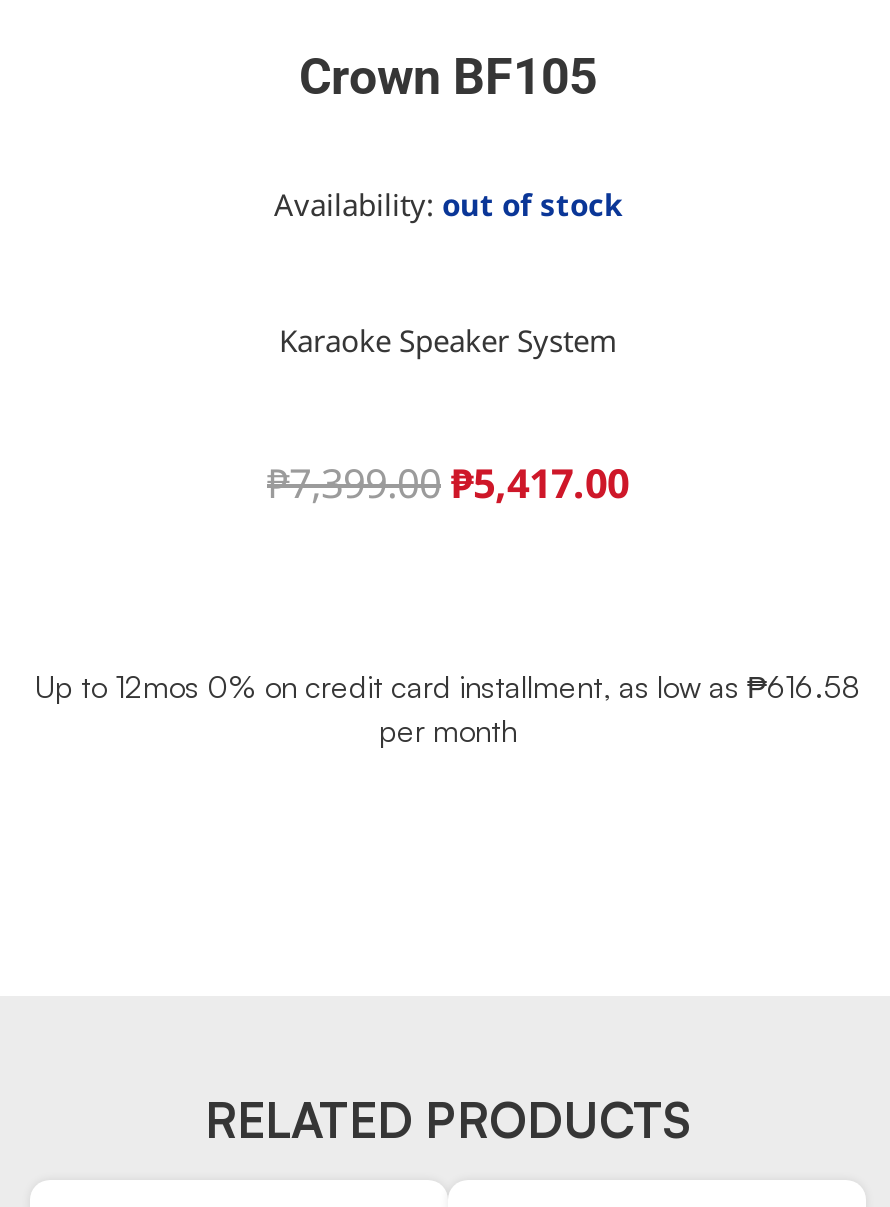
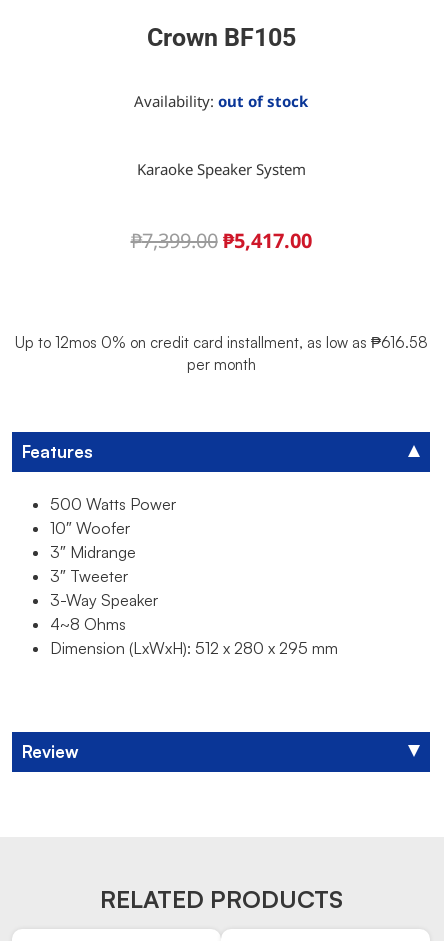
none -> [22,440,338,657] Features | 500 Watts Power | 10″ Woofer | 3″ Midrange | 3″ Tweeter | 3-Way Speaker | 4~8 Ohms | Dimension (LxWxH): 512 x 280 x 295 mm
none -> [22,740,79,761] Review

